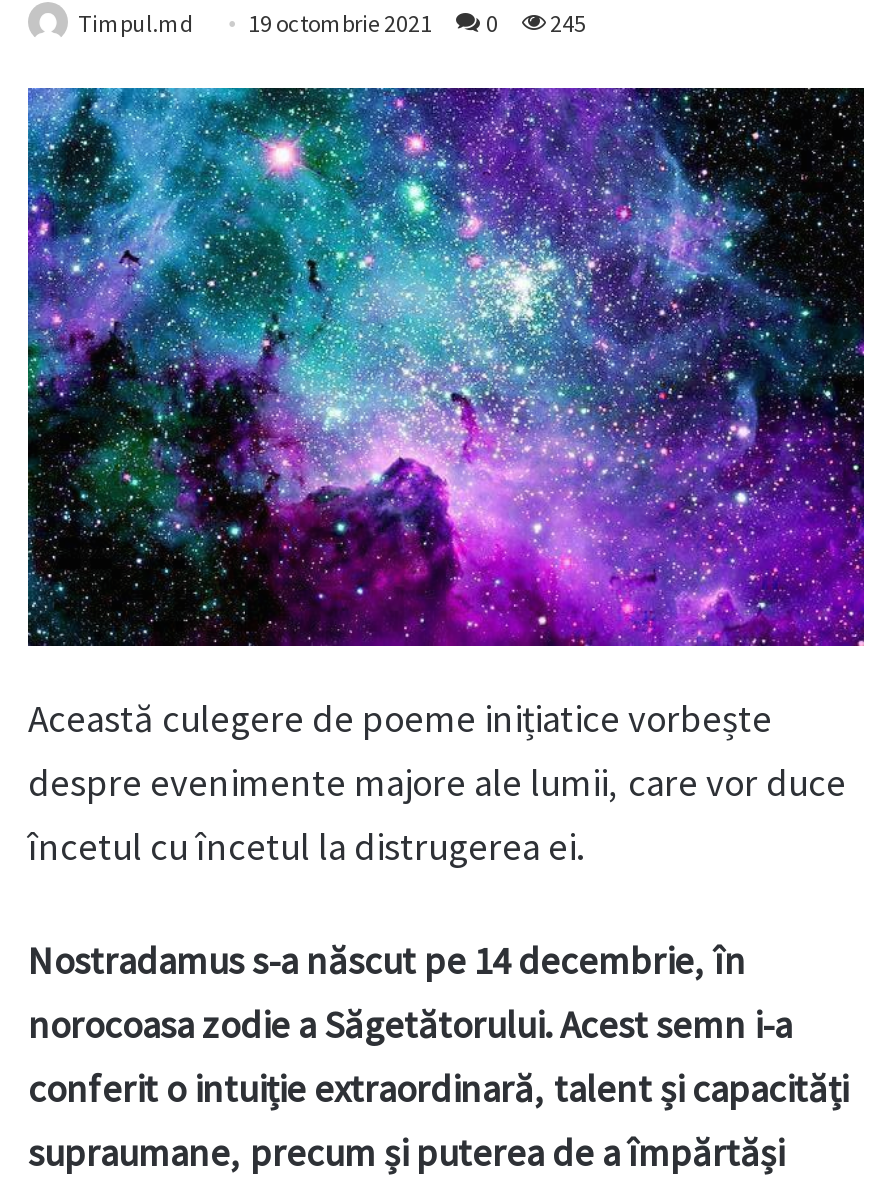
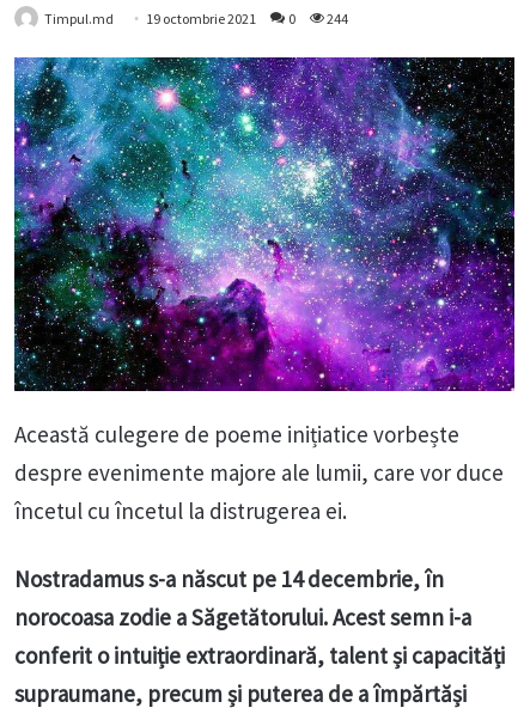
[78,9,586,39] Timpul.md 19 octombrie 2021 0 245 -> [44,10,348,28] Timpul.md 19 octombrie 2021 0 244

